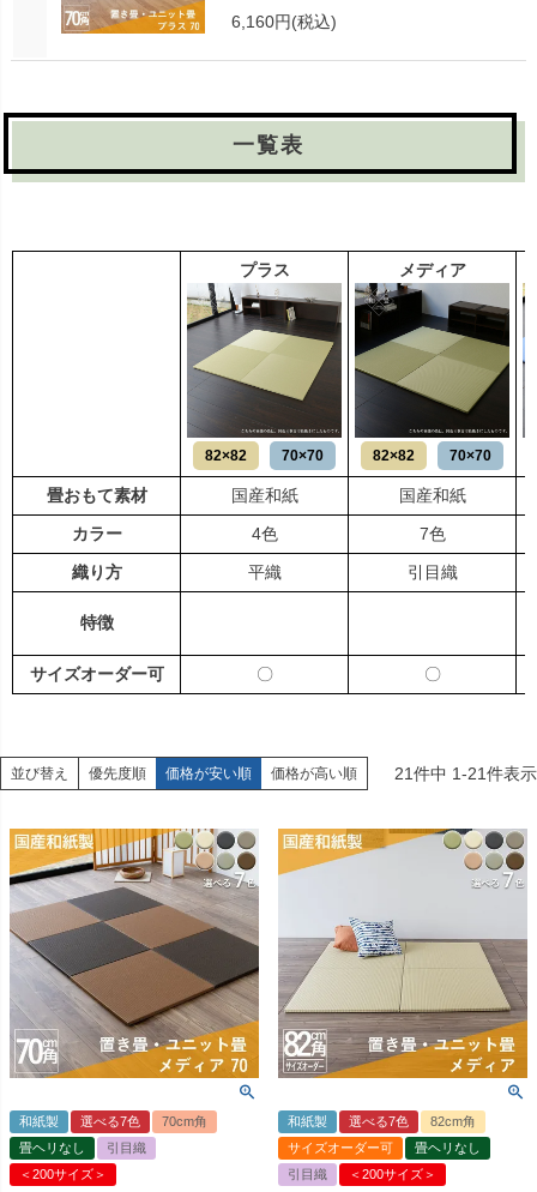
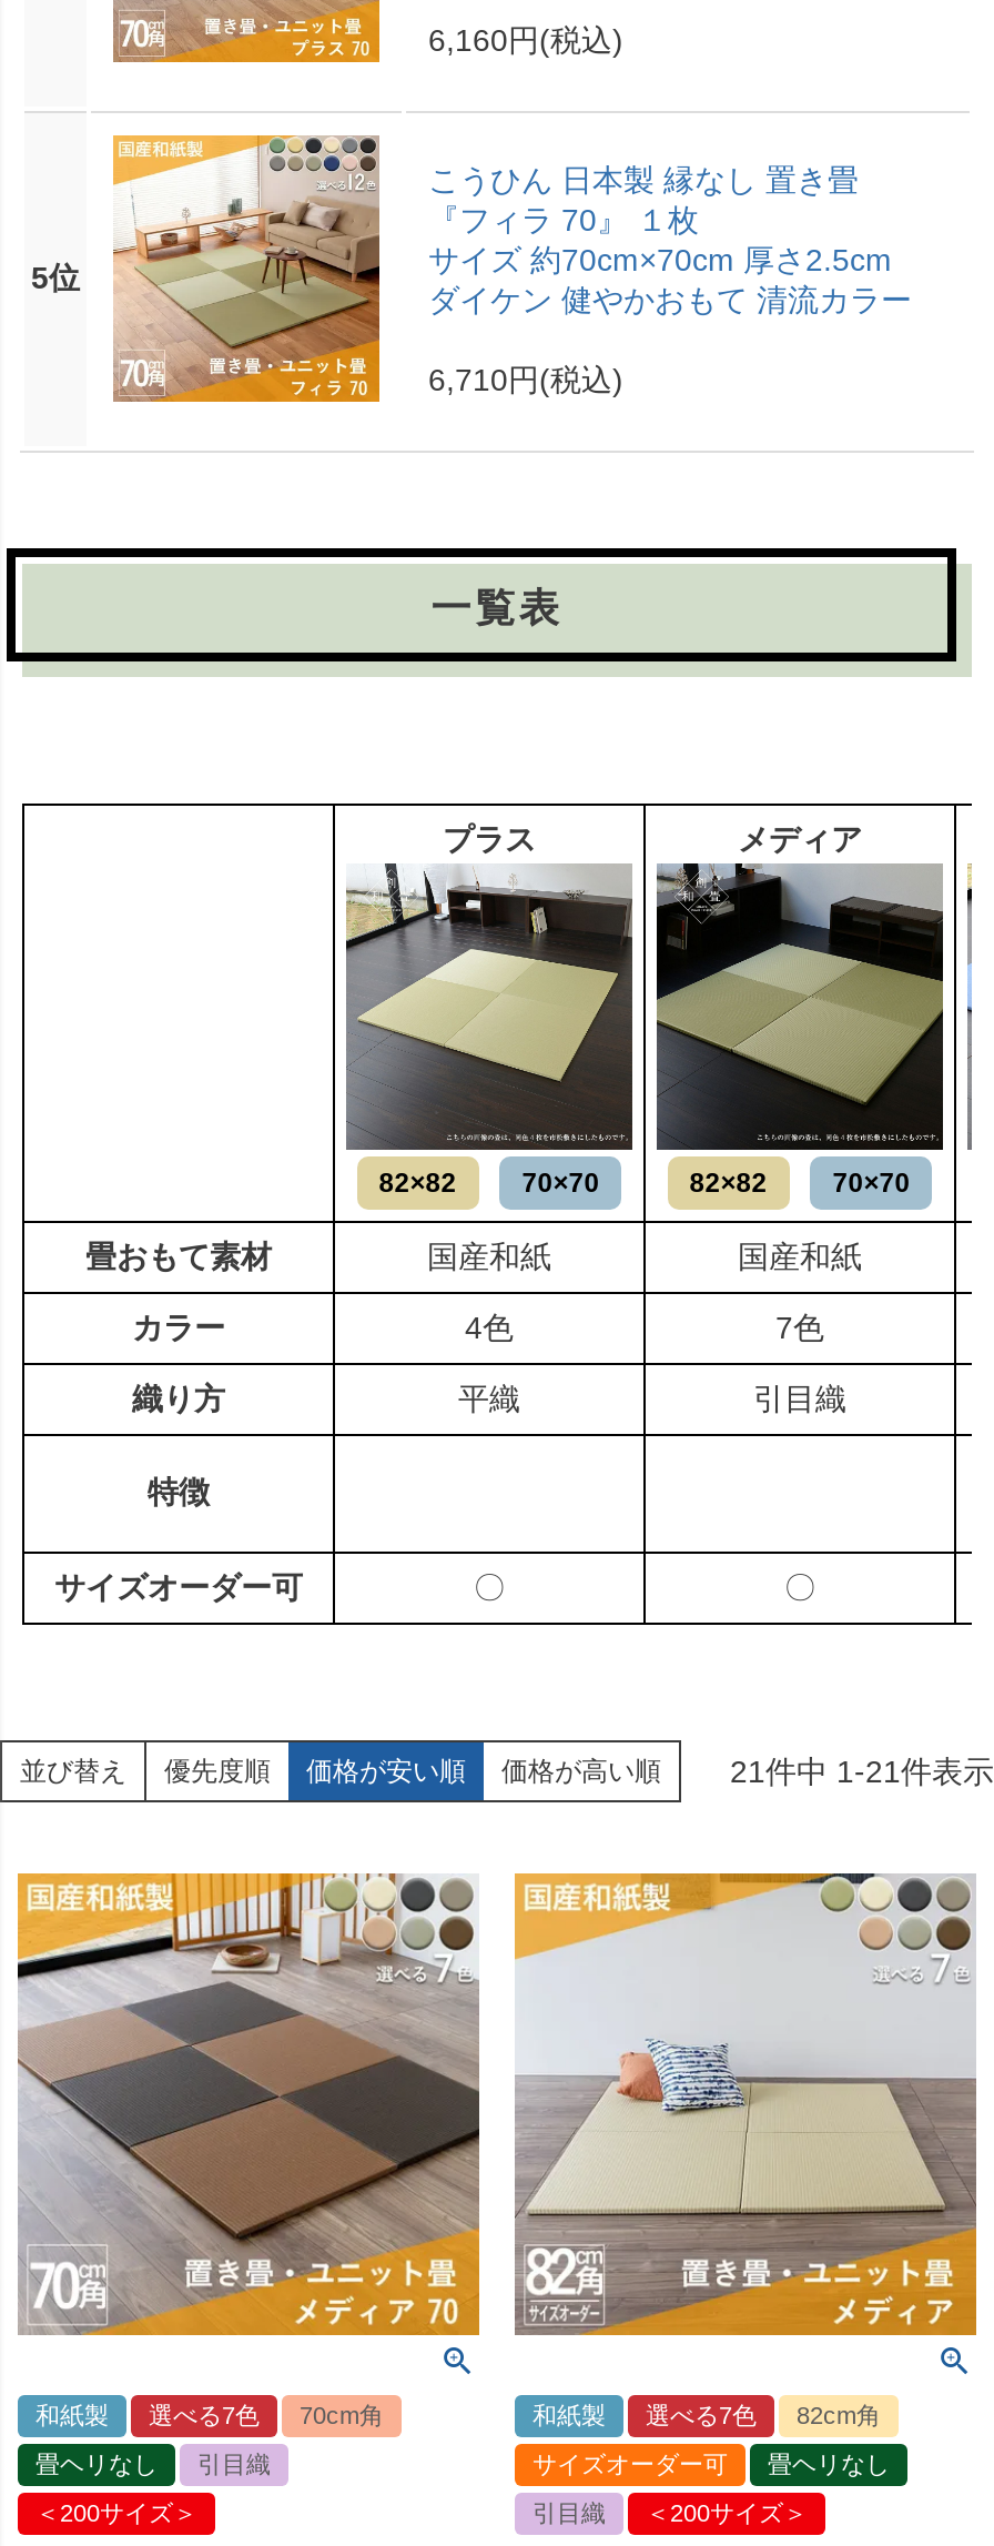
none -> [31,133,382,391] [image] | 5位
none -> [428,162,912,398] こうひん 日本製 縁なし 置き畳 | 『フィラ 70』 １枚 | サイズ 約70cm×70cm 厚さ2.5cm | ダイケン 健やかおもて 清流カラー | 6,710円(税込)

